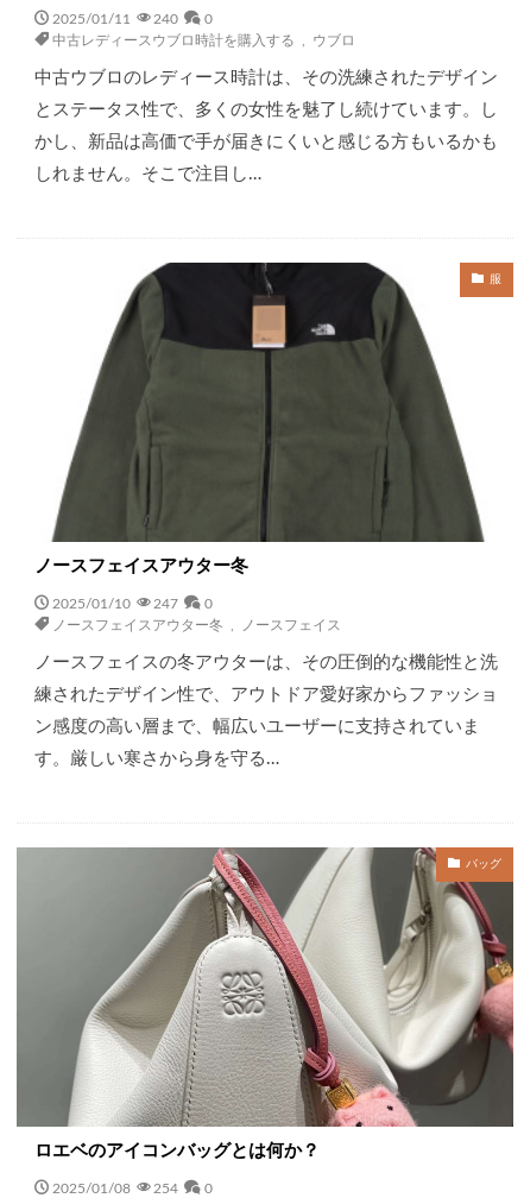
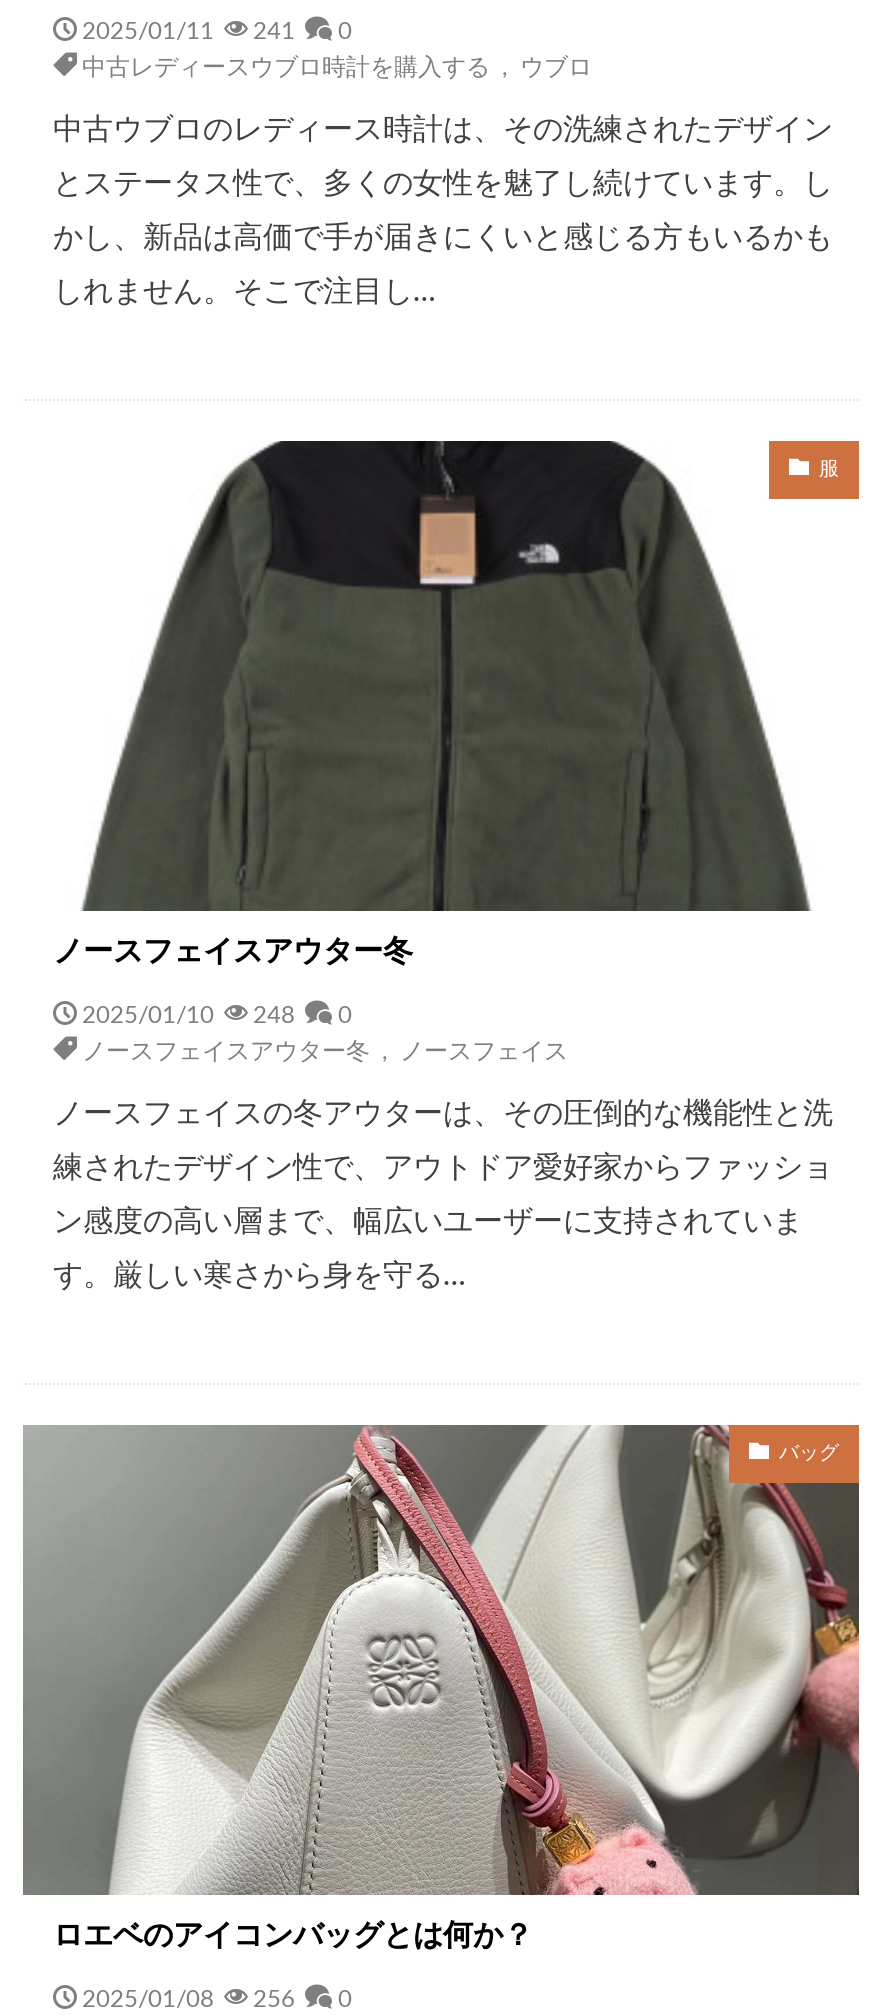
[52,10,212,24] 2025/01/11 240 0 -> [82,16,352,40] 2025/01/11 241 0
[52,595,212,609] 2025/01/10 247 0 -> [82,1001,352,1025] 2025/01/10 248 0
[52,1180,212,1194] 2025/01/08 254 0 -> [82,1985,352,2009] 2025/01/08 256 0

